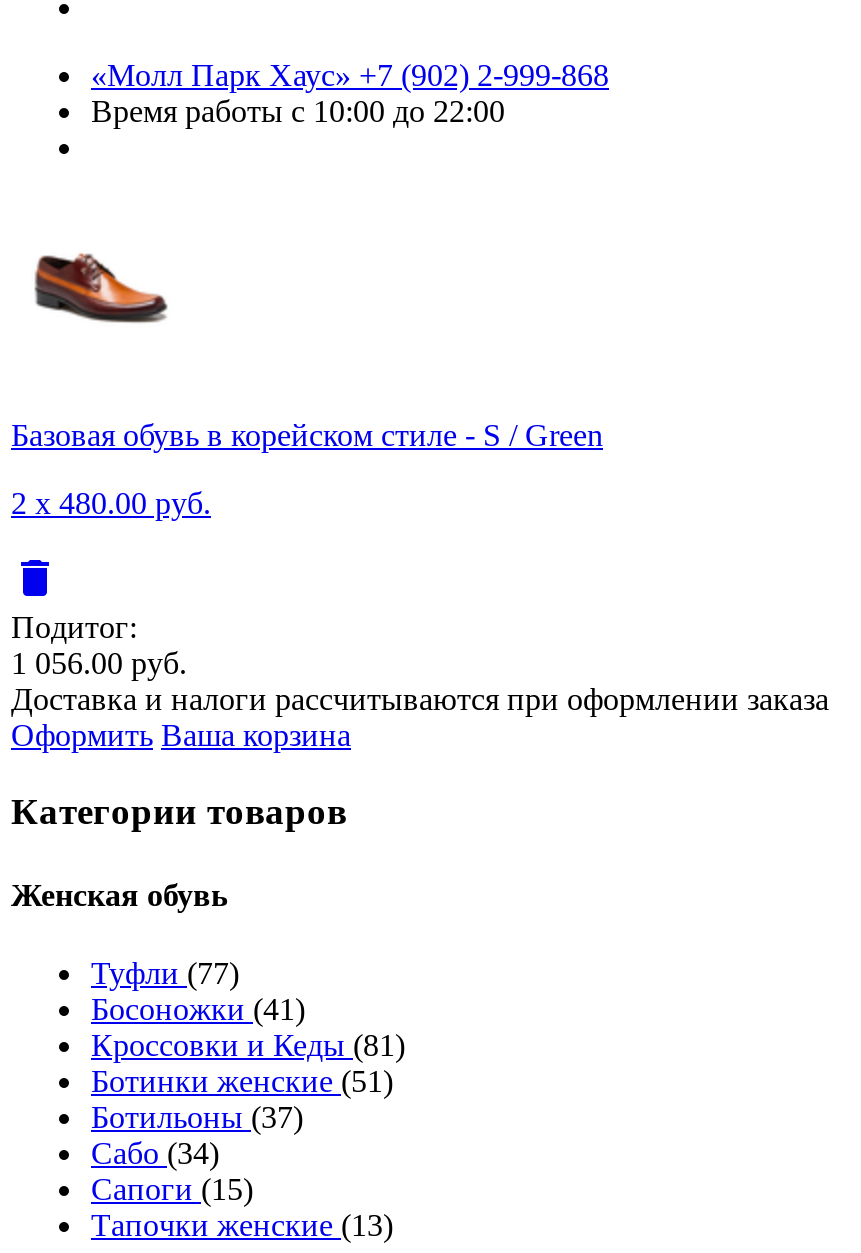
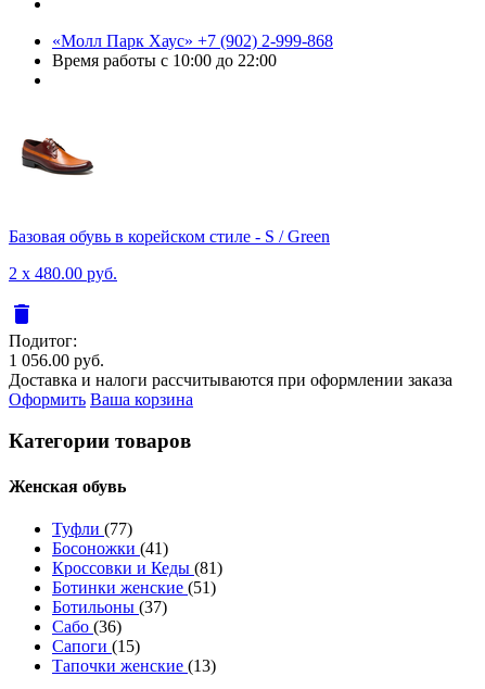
[91,1136,219,1170] Сабо (34) -> [52,617,122,636] Сабо (36)

